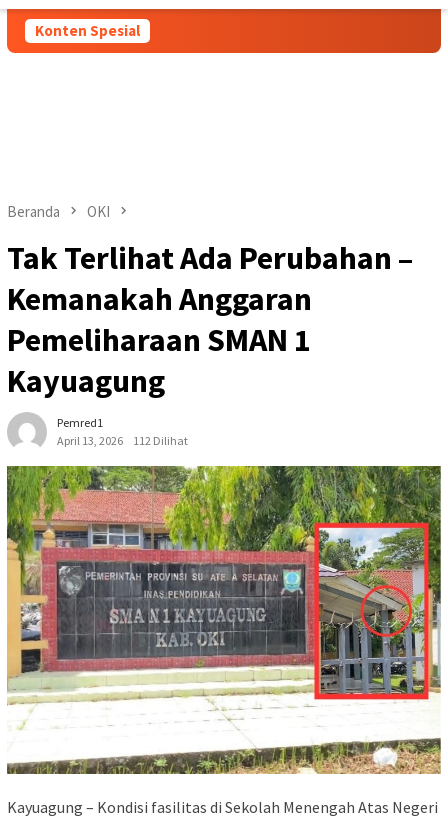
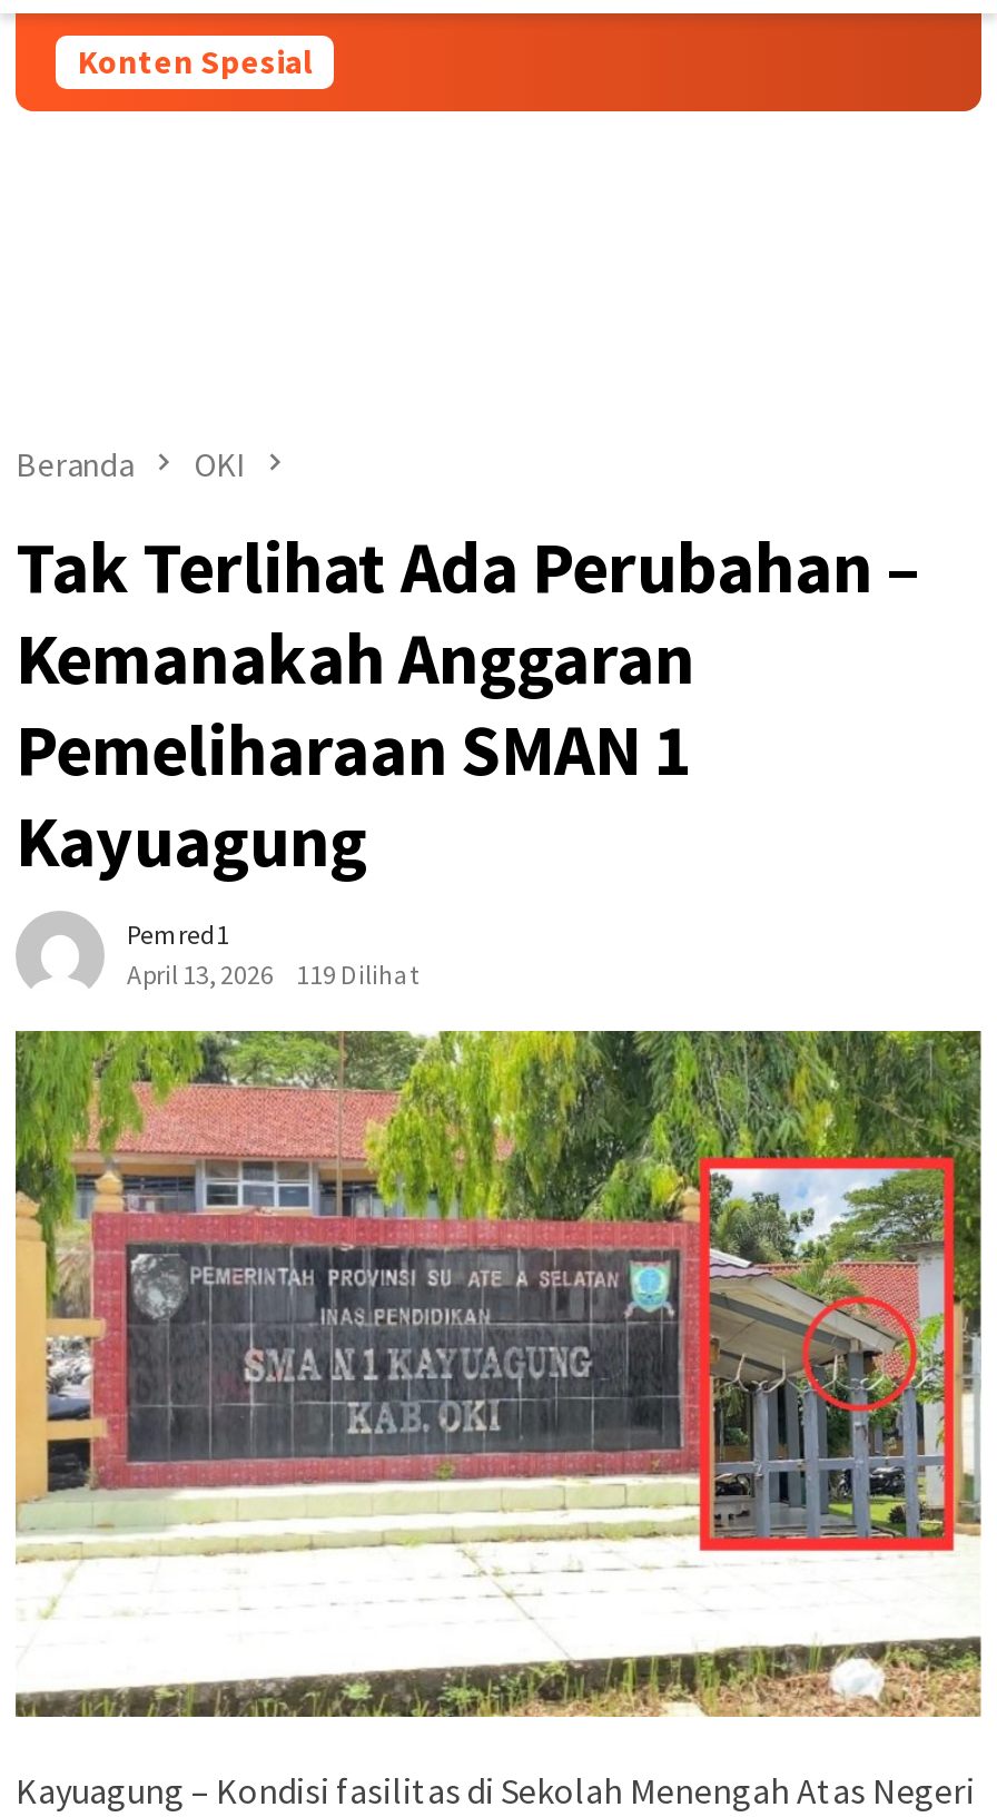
[57,433,188,448] April 13, 2026 112 Dilihat -> [127,958,418,991] April 13, 2026 119 Dilihat

